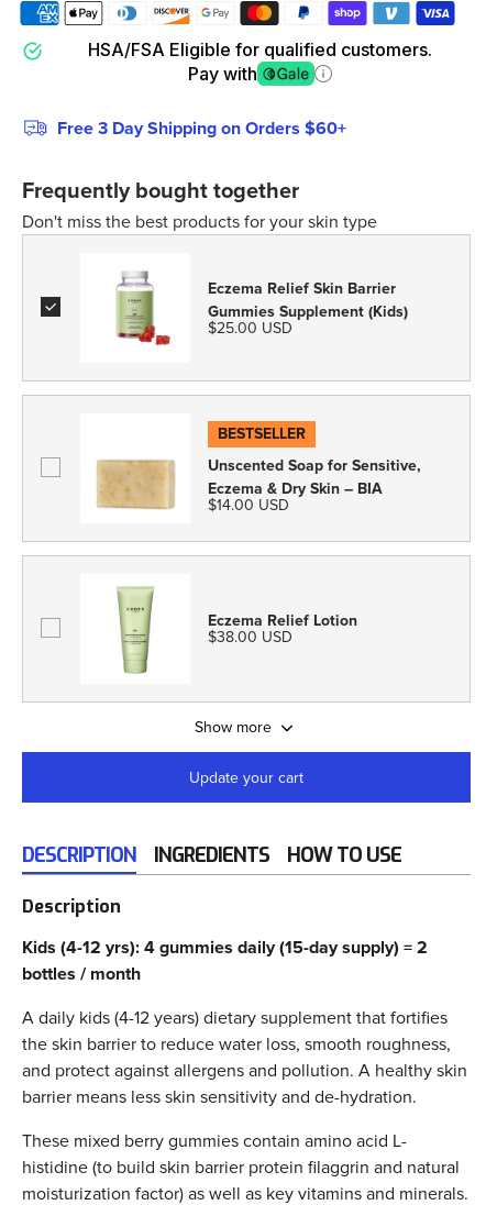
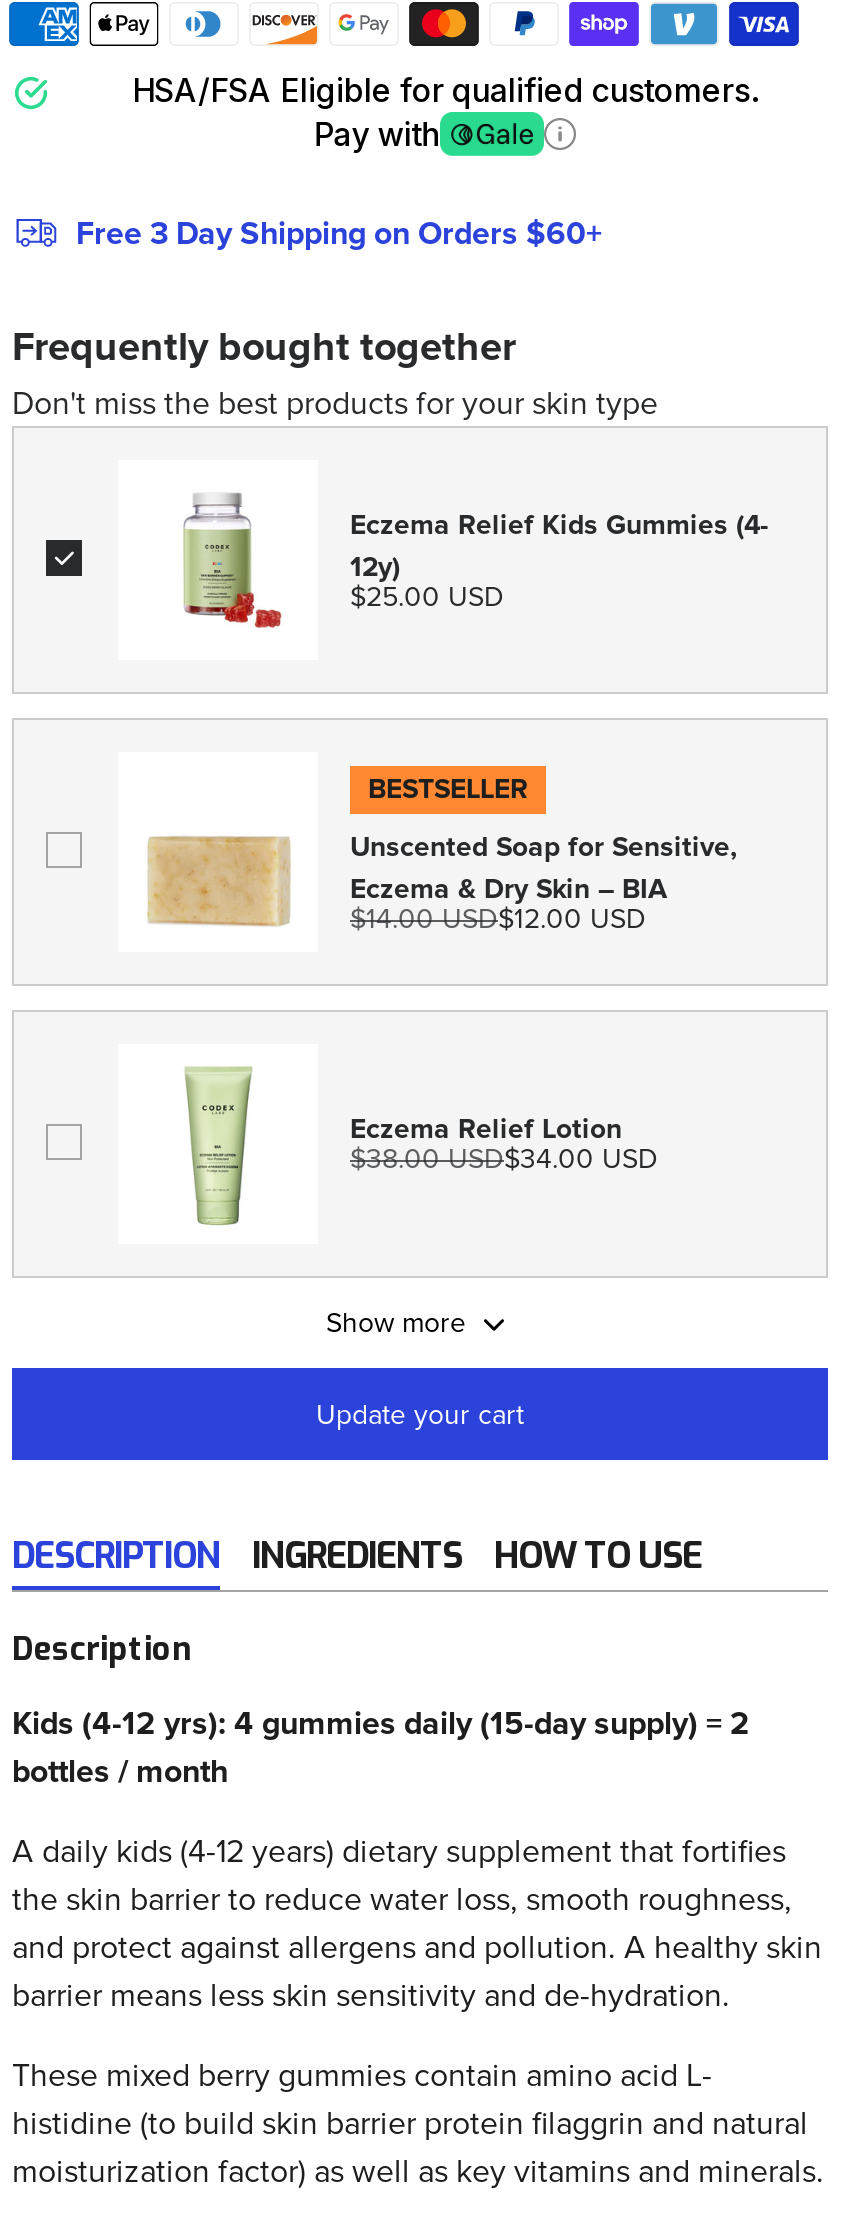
[208,279,408,321] Eczema Relief Skin Barrier | Gummies Supplement (Kids) -> [350,507,768,583] Eczema Relief Kids Gummies (4- | 12y)
[208,496,289,514] $14.00 USD -> [350,901,646,935] $14.00 USD$12.00 USD
[208,628,292,647] $38.00 USD -> [350,1142,658,1176] $38.00 USD$34.00 USD

